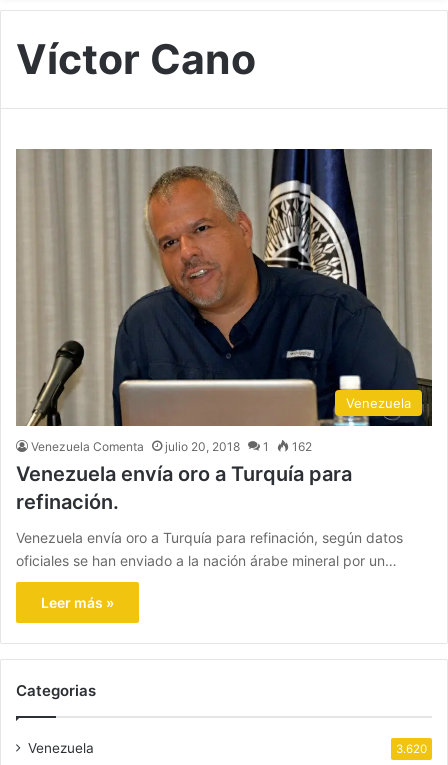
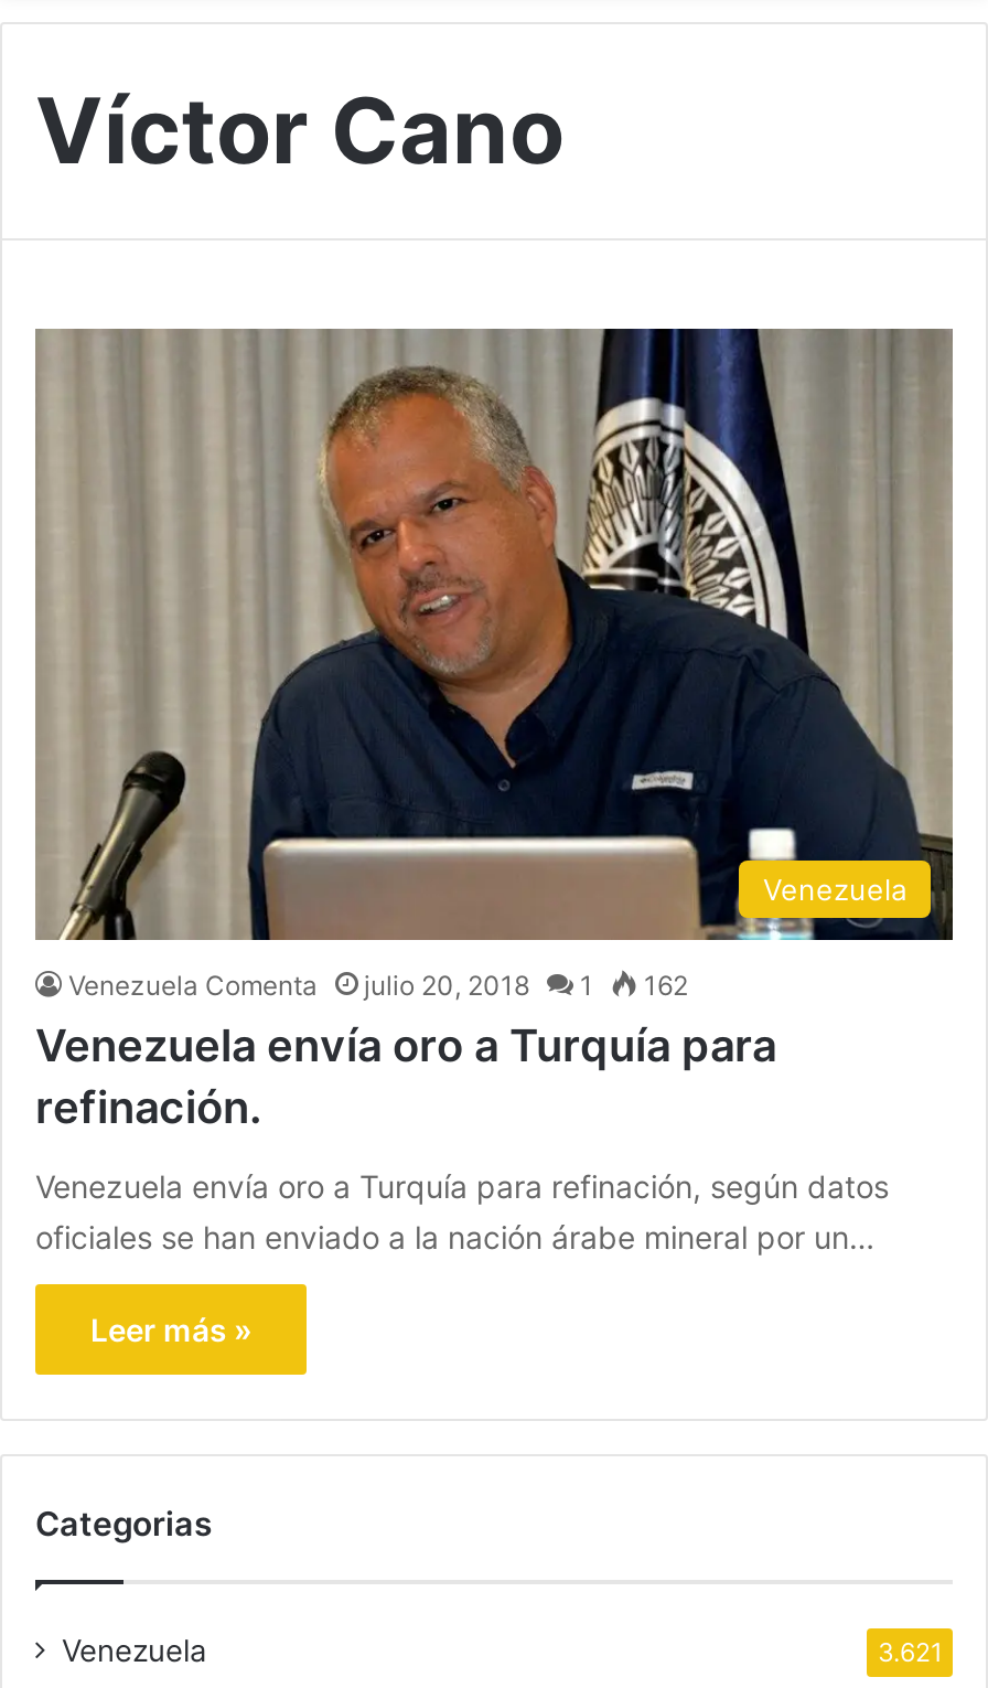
[396,742,427,756] 3.620 -> [878,1637,942,1668] 3.621

